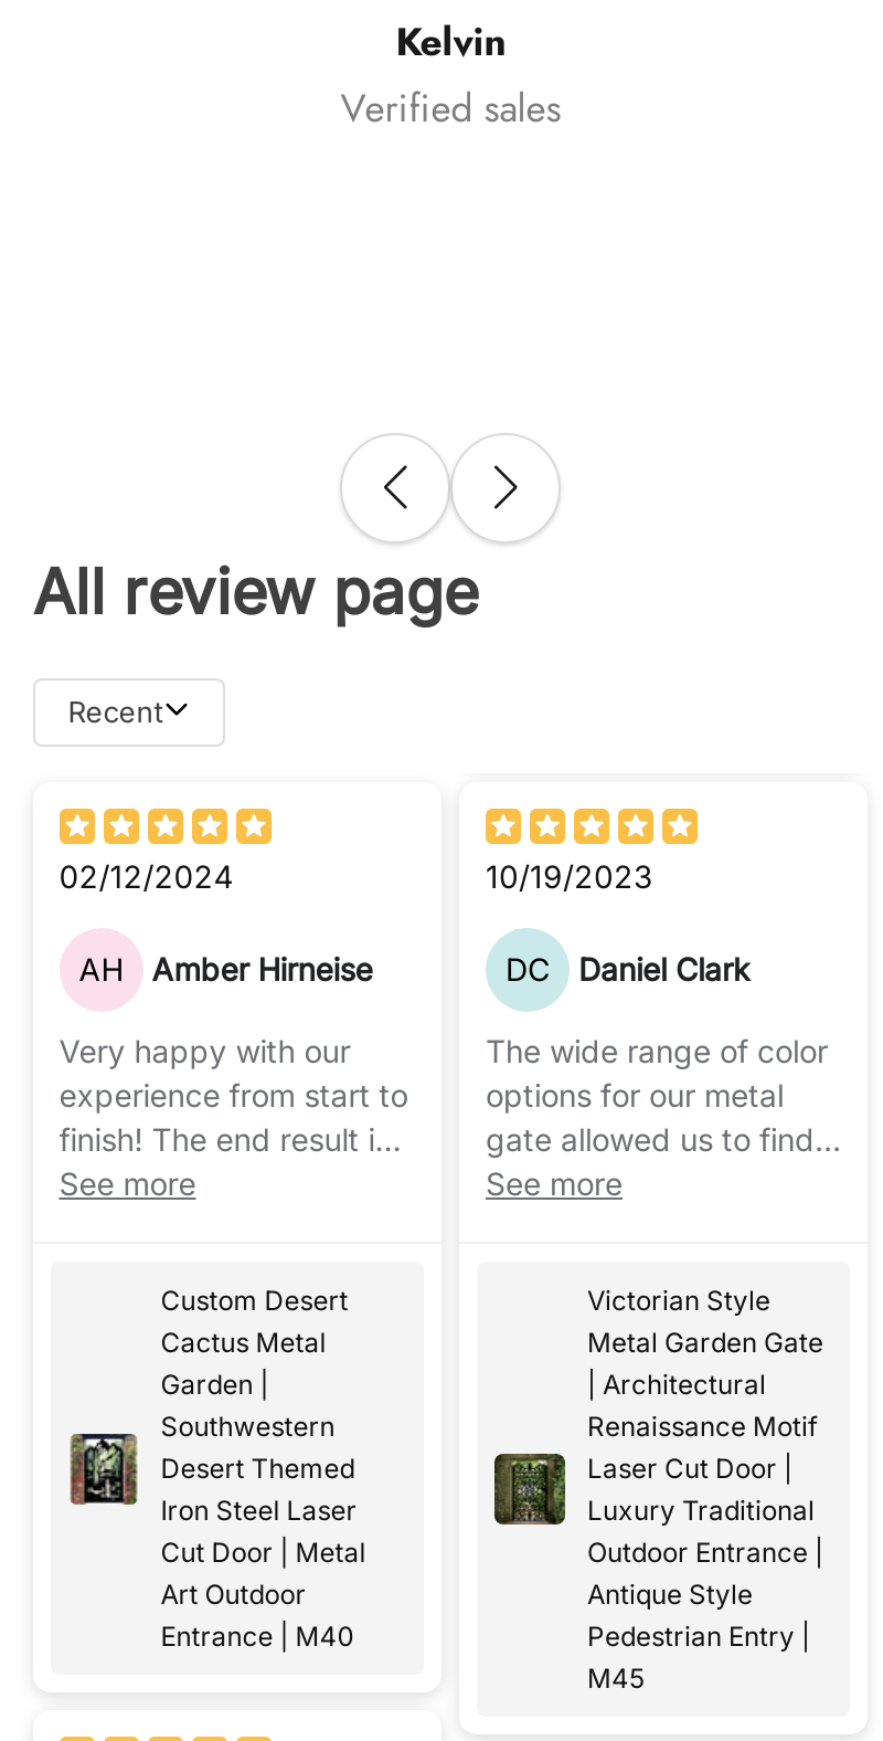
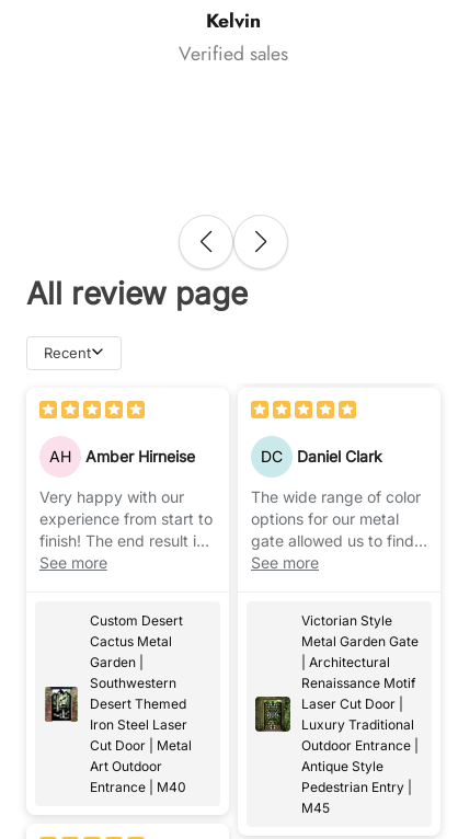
[59,858,234,895] 02/12/2024 -> none
[486,858,653,895] 10/19/2023 -> none

